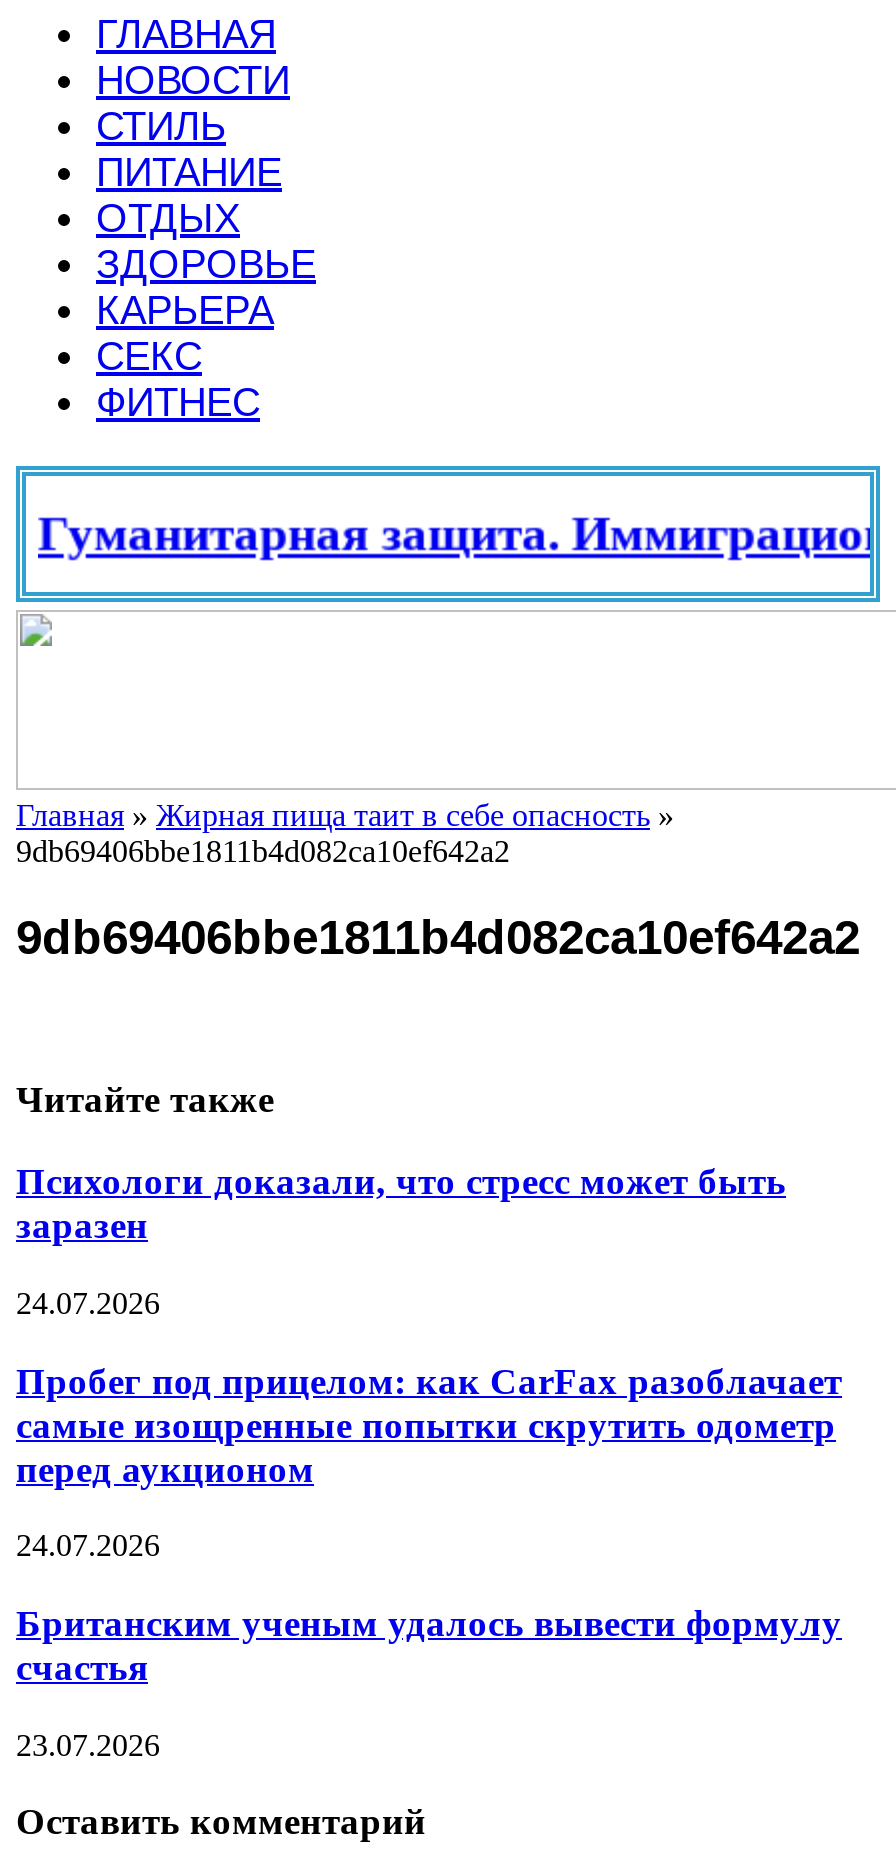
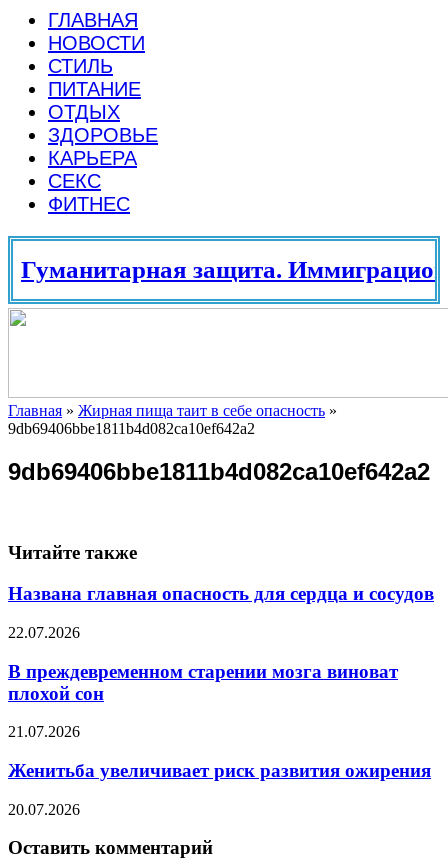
[16,1160,786,1246] Психологи доказали, что стресс может быть | заразен -> [8,583,434,604] Названа главная опасность для сердца и сосудов
[16,1286,160,1320] 24.07.2026 -> [8,624,80,641] 22.07.2026
[16,1359,842,1489] Пробег под прицелом: как CarFax разоблачает | самые изощренные попытки скрутить одометр | перед аукционом -> [8,661,398,704] В преждевременном старении мозга виноват | плохой сон
[16,1529,160,1563] 24.07.2026 -> [8,723,80,740] 21.07.2026
[16,1602,842,1688] Британским ученым удалось вывести формулу | счастья -> [8,760,431,781] Женитьба увеличивает риск развития ожирения
[16,1728,160,1762] 23.07.2026 -> [8,801,80,818] 20.07.2026

